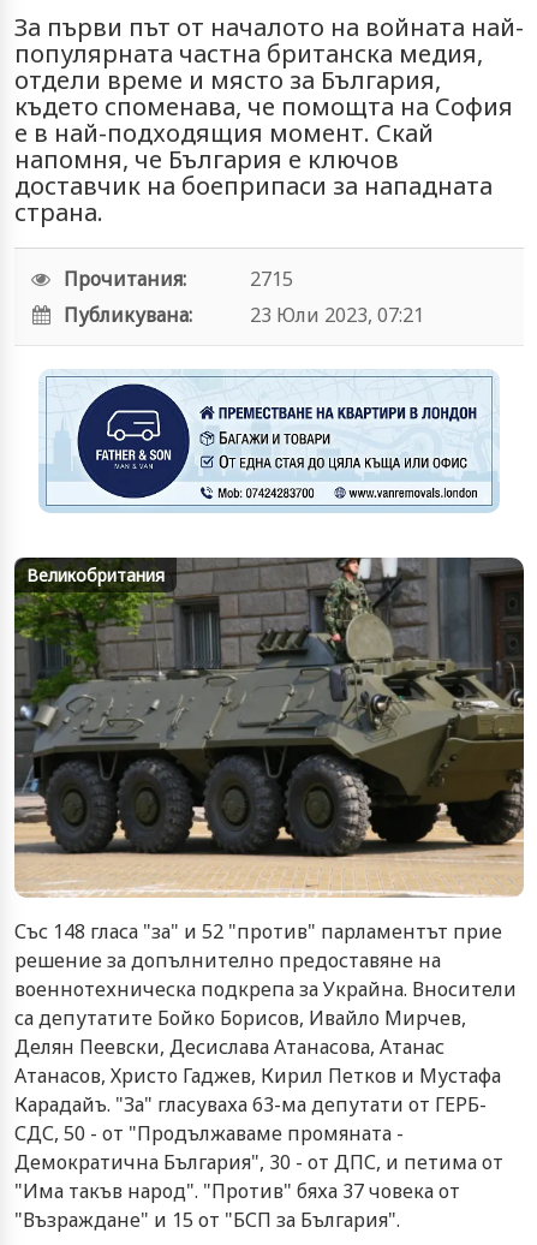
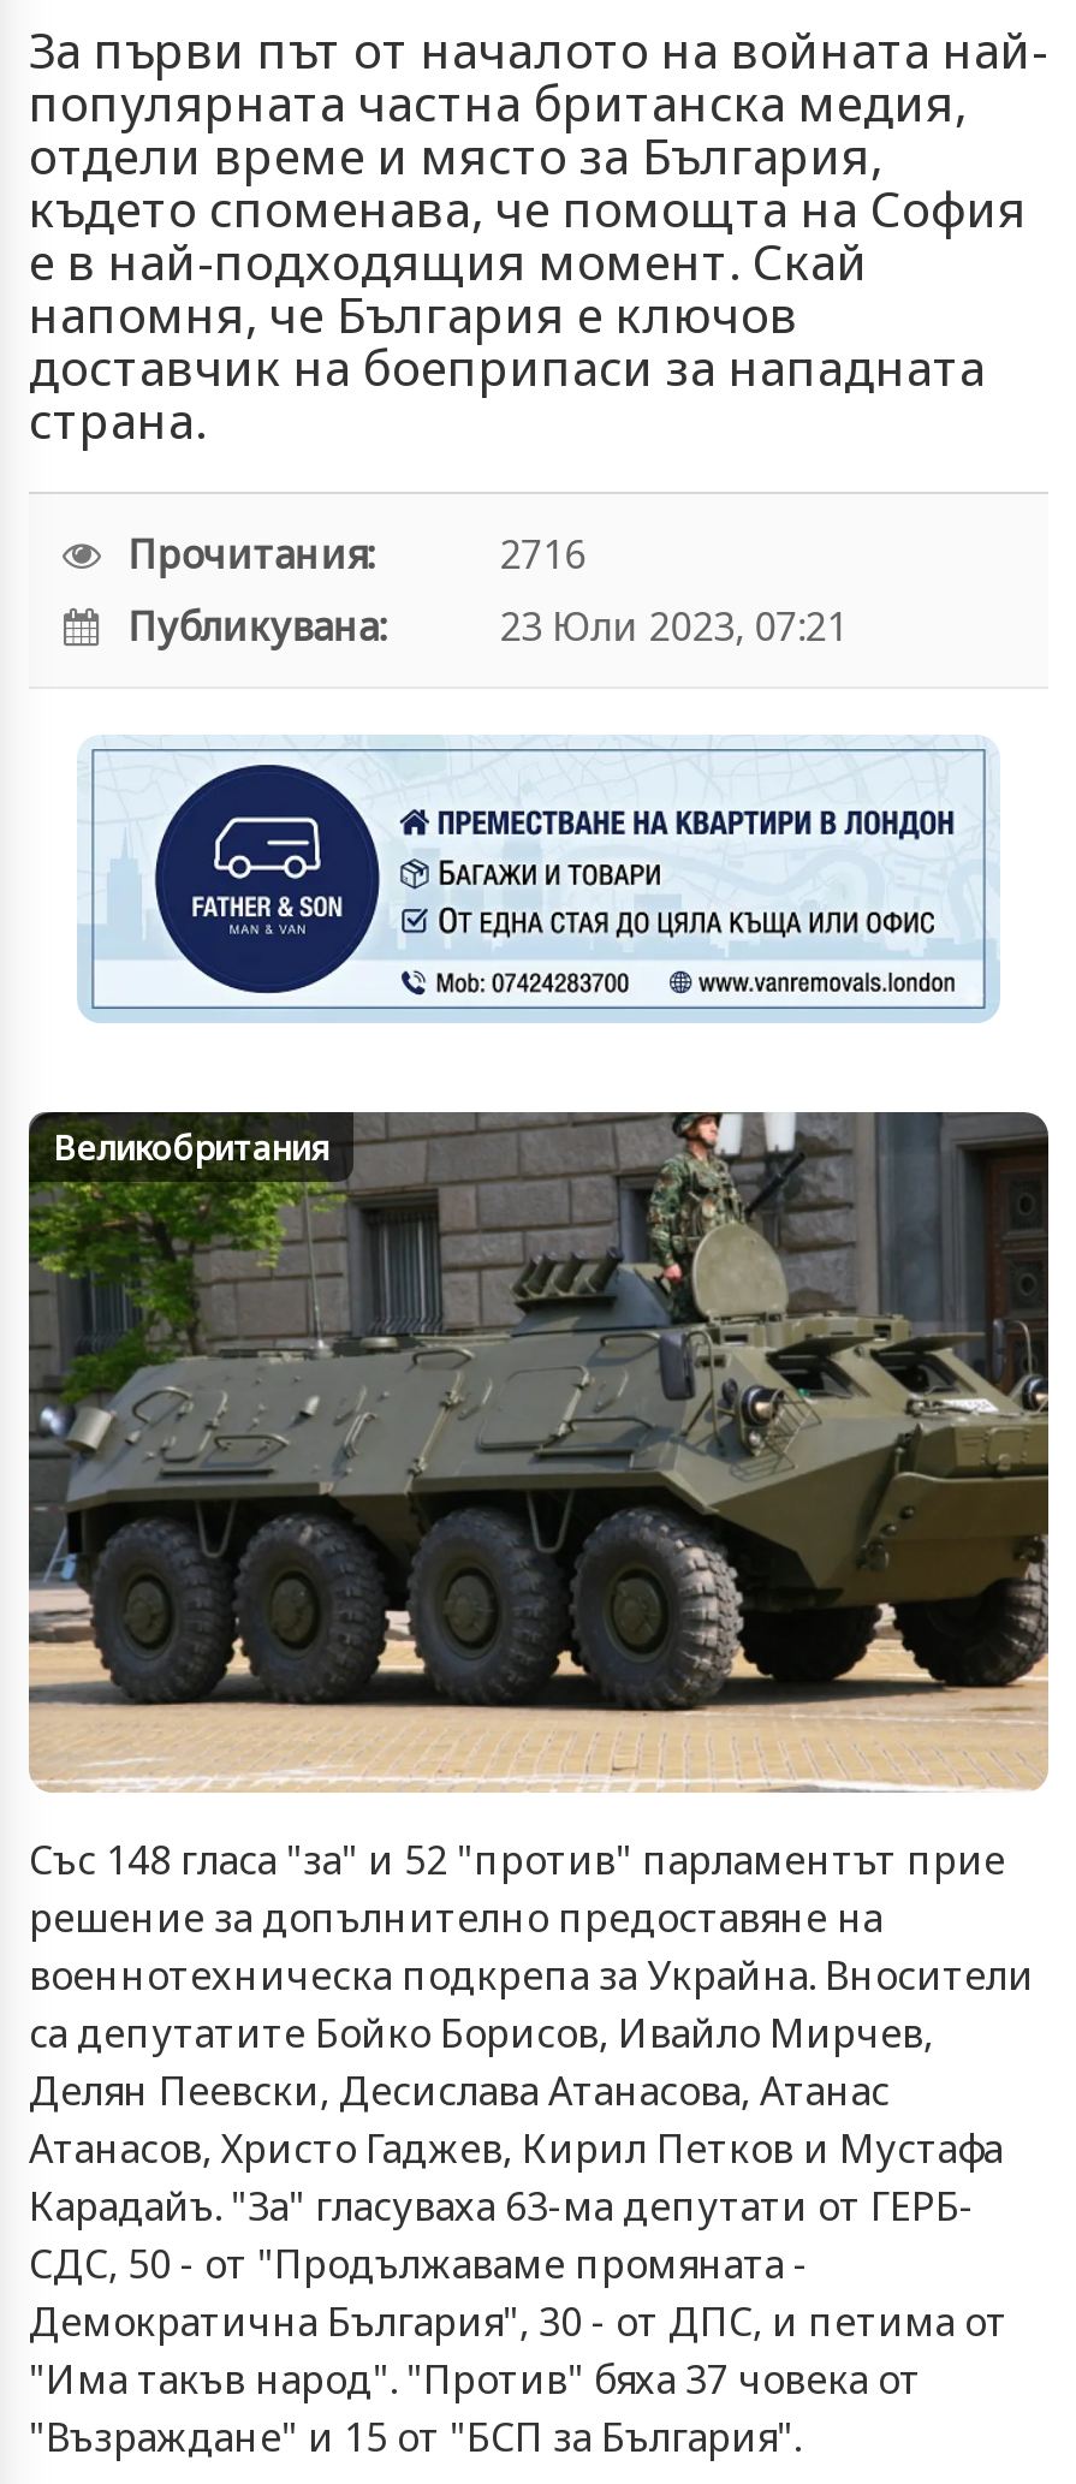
[249,266,293,292] 2715 -> [499,528,586,581] 2716

